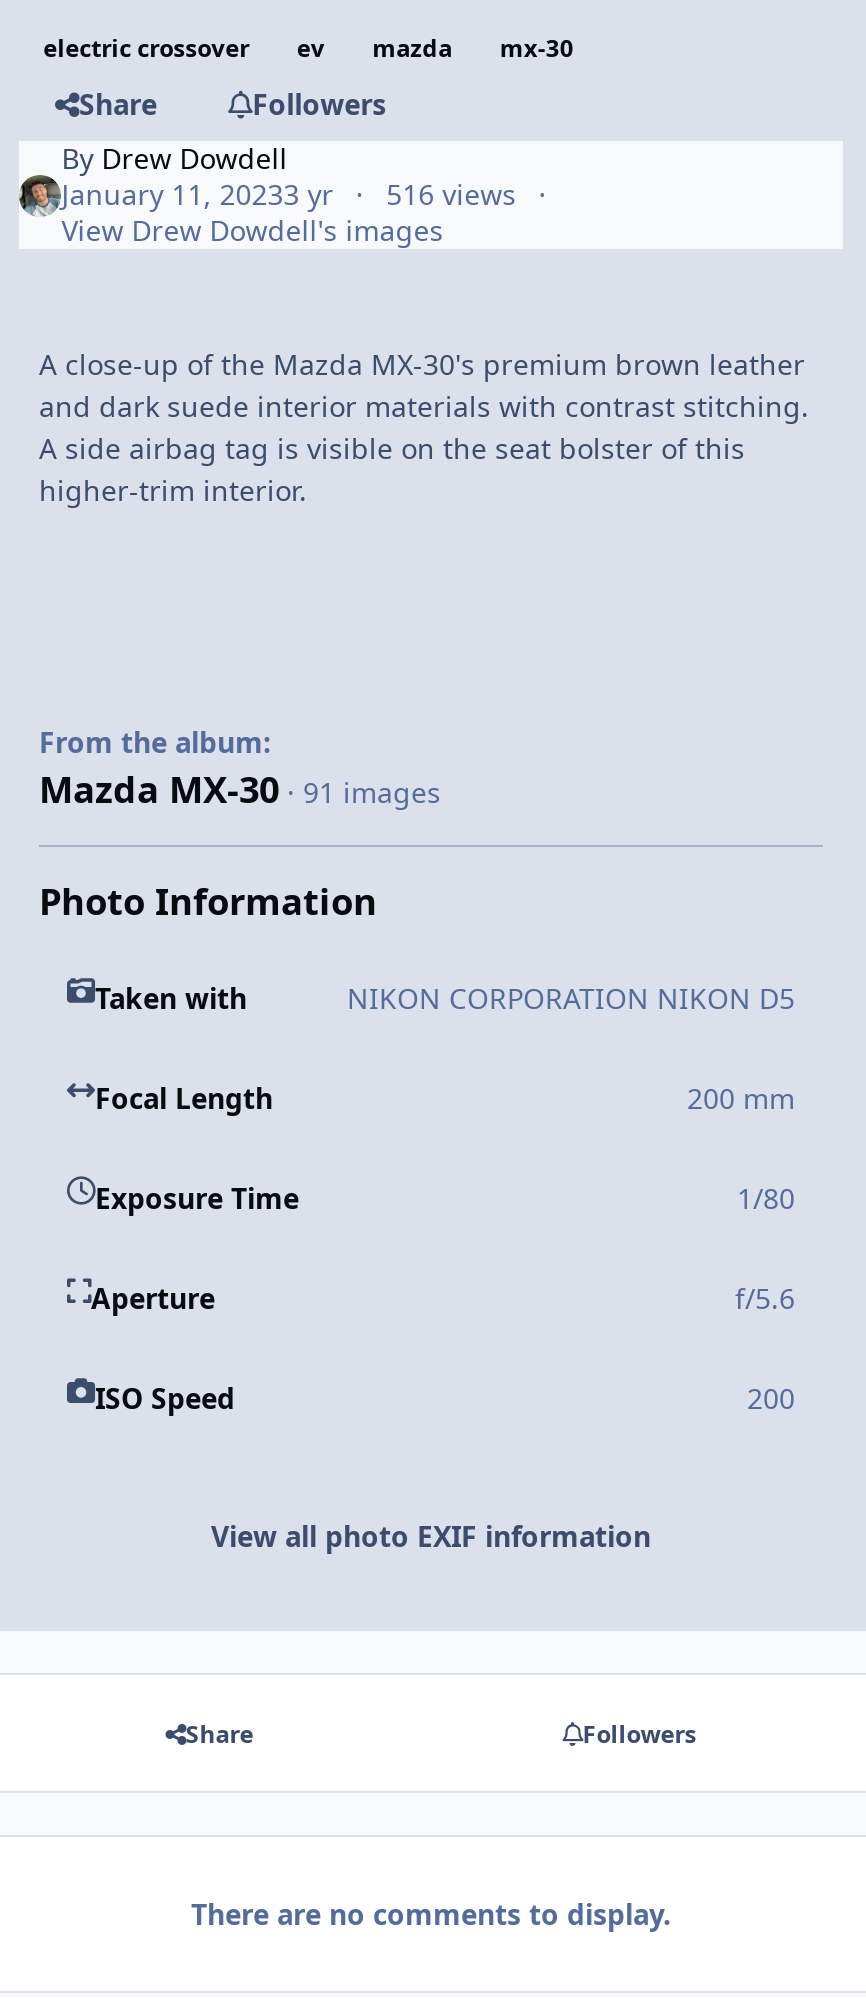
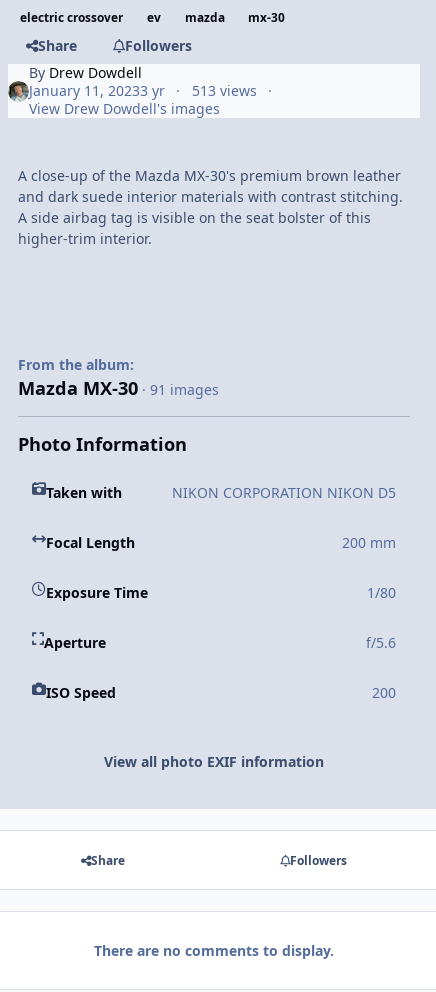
[61,175,516,213] January 11, 20233 yr 516 views -> [29,81,257,100] January 11, 20233 yr 513 views

